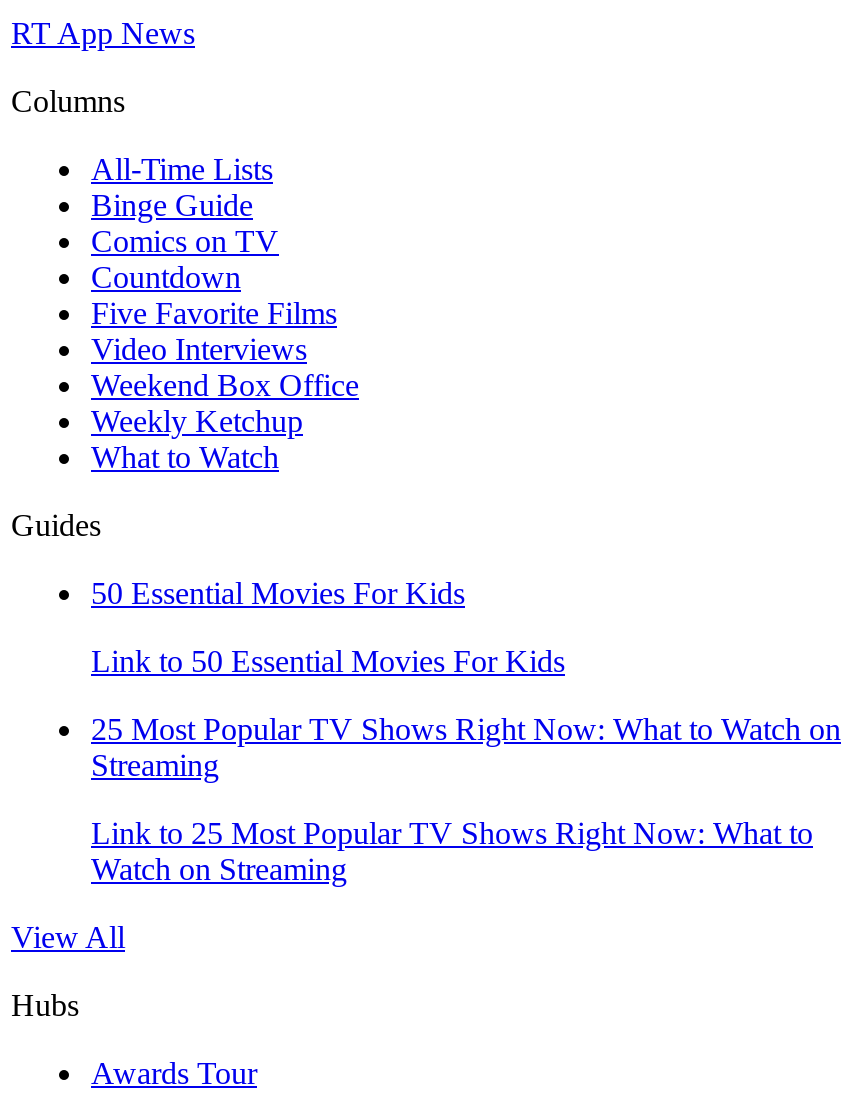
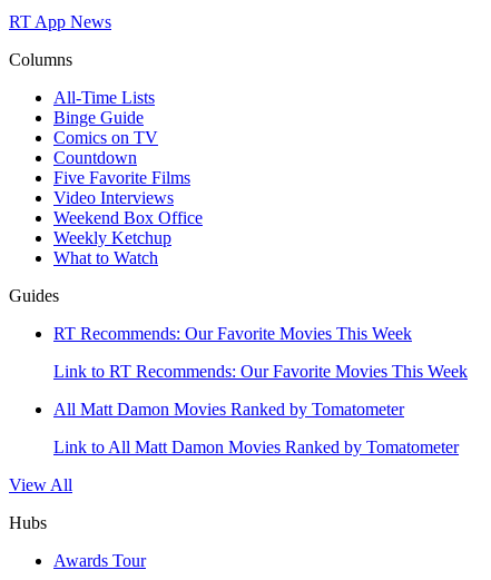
[91,576,465,610] 50 Essential Movies For Kids -> [53,324,412,343] RT Recommends: Our Favorite Movies This Week
[91,644,565,678] Link to 50 Essential Movies For Kids -> [53,362,468,381] Link to RT Recommends: Our Favorite Movies This Week
[91,712,841,782] 25 Most Popular TV Shows Right Now: What to Watch on | Streaming -> [53,400,404,419] All Matt Damon Movies Ranked by Tomatometer
[91,816,813,886] Link to 25 Most Popular TV Shows Right Now: What to | Watch on Streaming -> [53,438,459,456] Link to All Matt Damon Movies Ranked by Tomatometer

